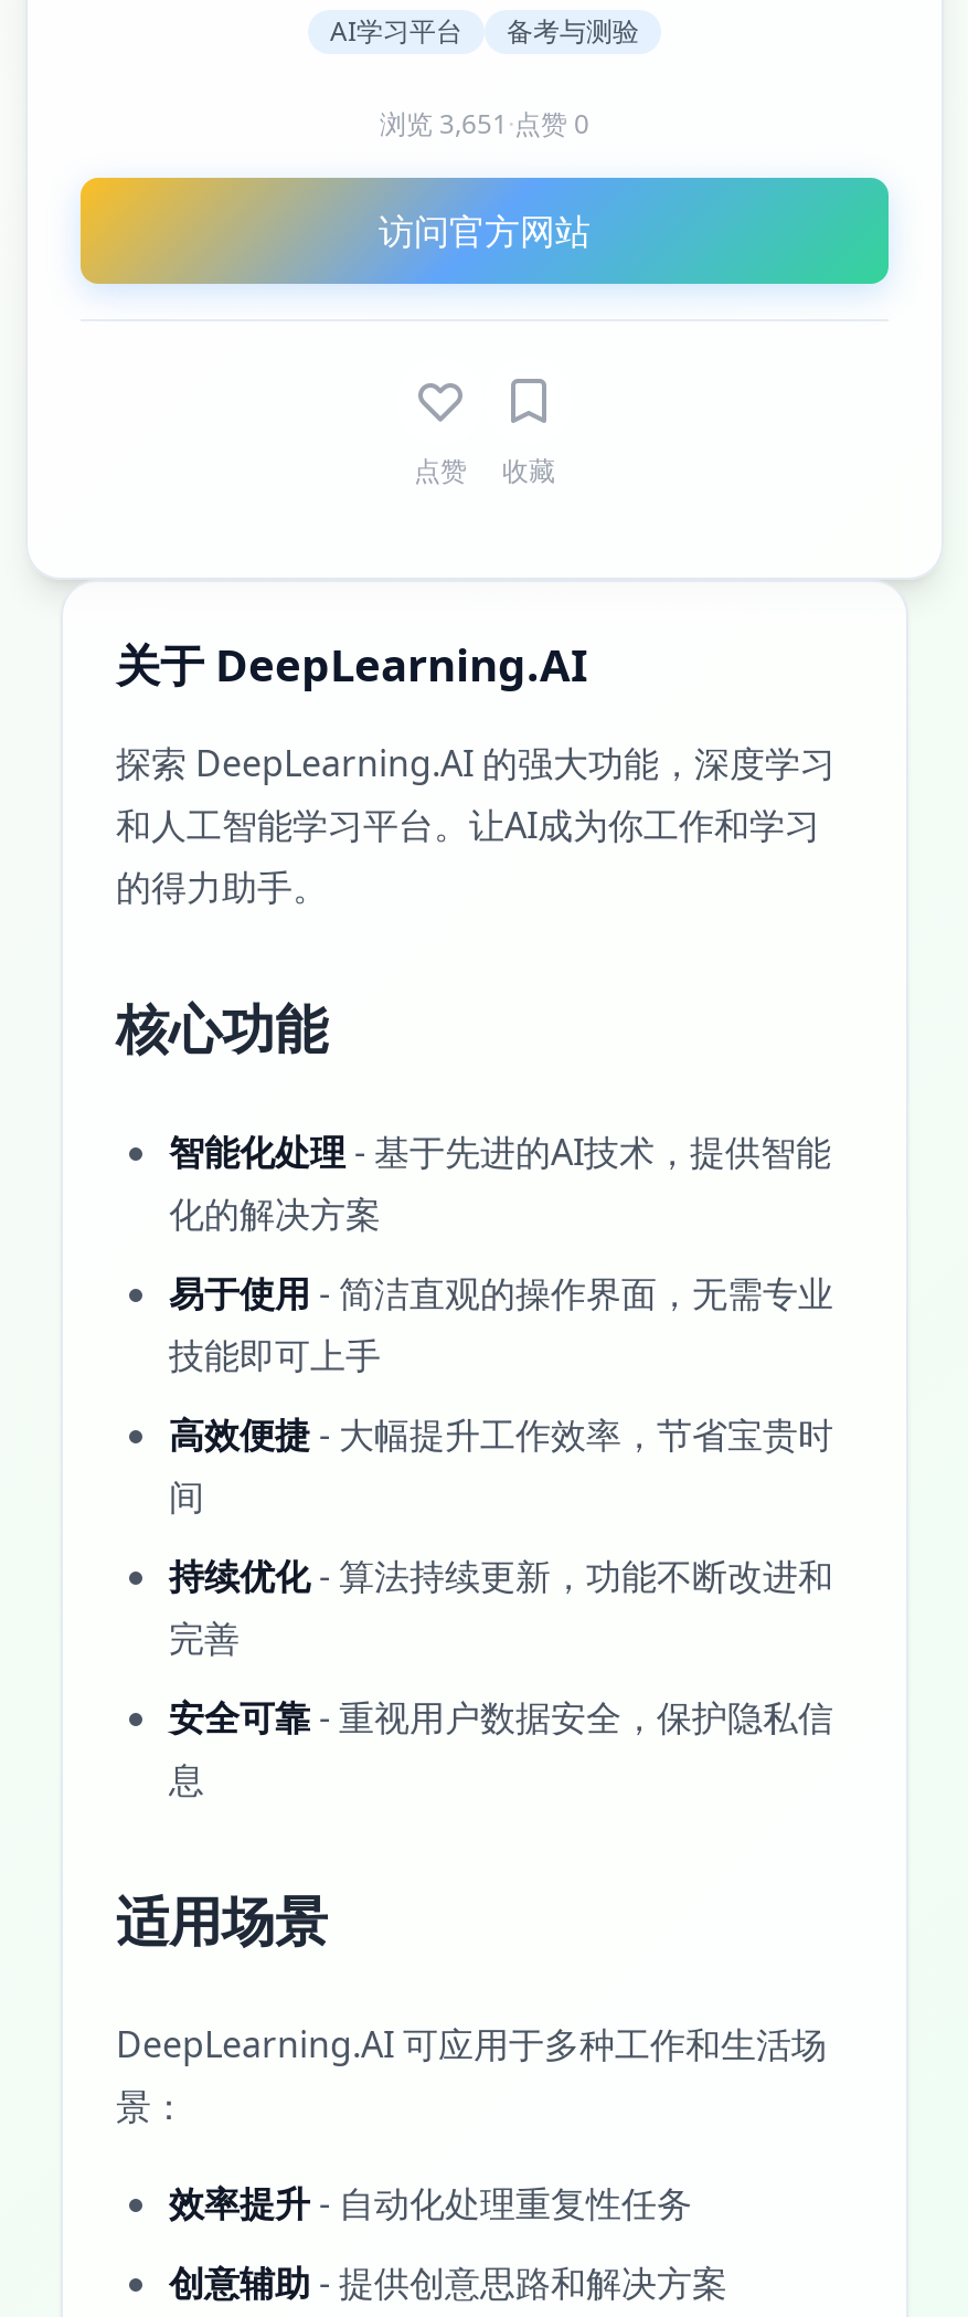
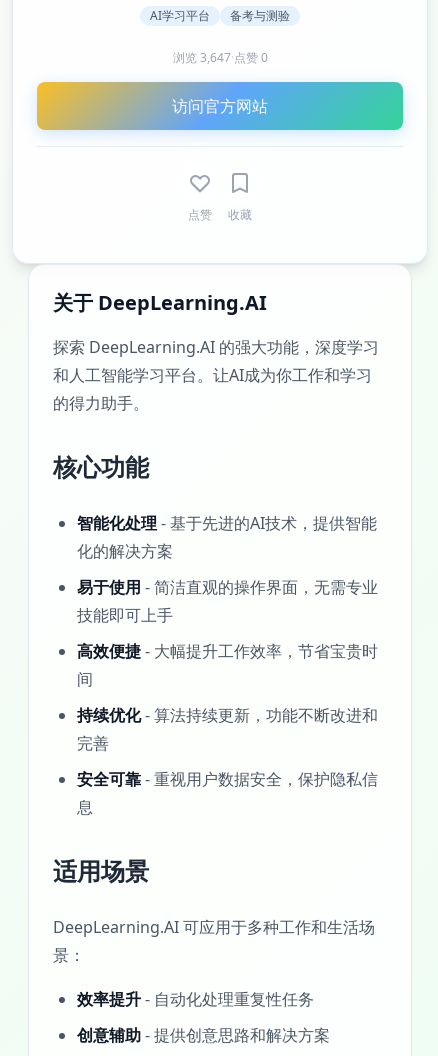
[380,105,589,142] 浏览3,651 ·点赞0 -> [172,49,267,66] 浏览3,647 ·点赞0

